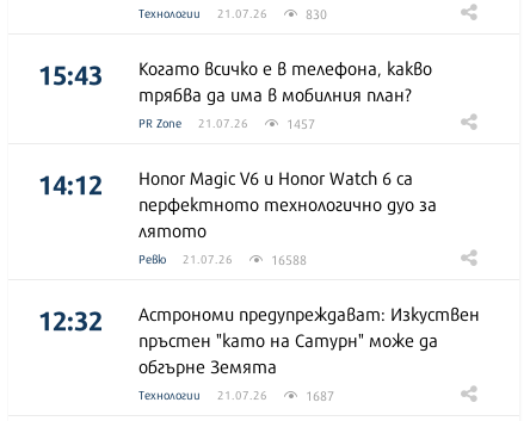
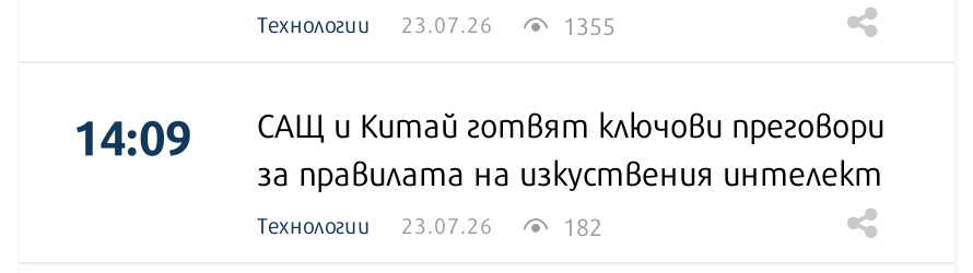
[38,3,480,378] 21.07.26 | 830 | 15:43 | Когато всичко е в телефона, какво | трябва да има в мобилния план? | PR Zone | 21.07.26 | 1457 | 14:12 | Honor Magic V6 и Honor Watch 6 са | перфектното технологично дуо за | лятото | Ревю | 21.07.26 | 16588 | 12:32 | Астрономи предупреждават: Изкуствен | пръстен "като на Сатурн" може да | обгърне Земята -> [73,6,884,194] 23.07.26 | 1355 | 14:09 | САЩ и Китай готвят ключови преговори | за правилата на изкуствения интелект
[217,385,334,404] 21.07.26 | 1687 -> [401,207,602,242] 23.07.26 | 182

